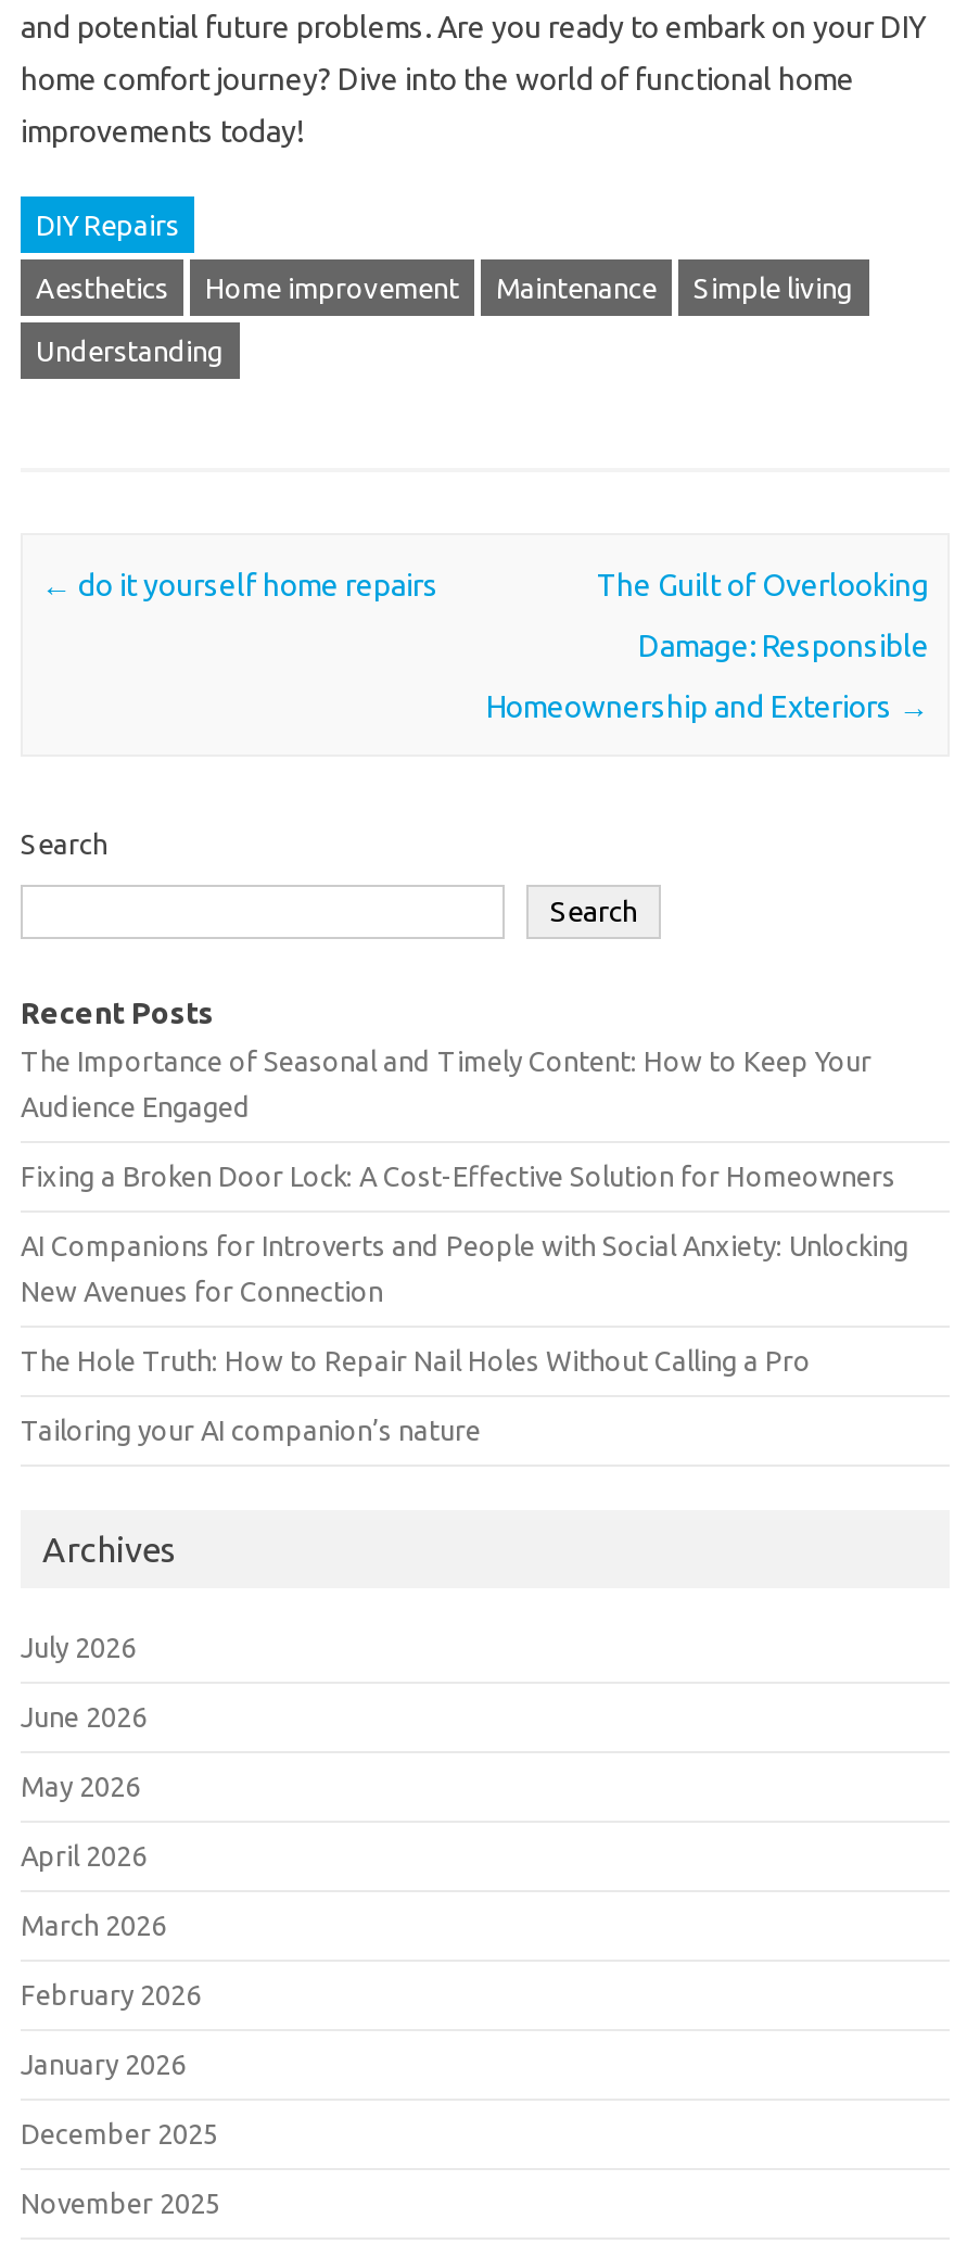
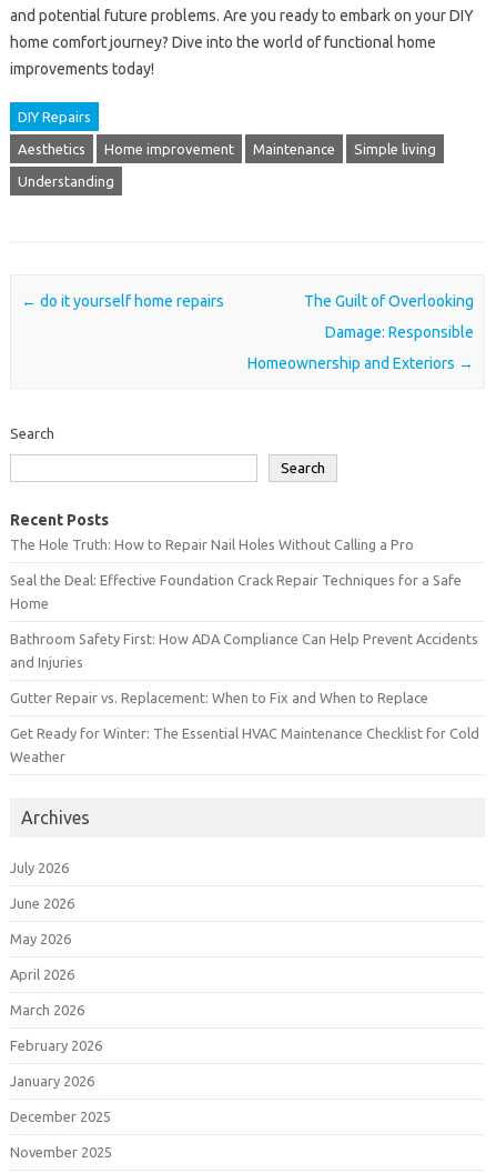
[21,1046,908,1306] The Importance of Seasonal and Timely Content: How to Keep Your | Audience Engaged | Fixing a Broken Door Lock: A Cost-Effective Solution for Homeowners | AI Companions for Introverts and People with Social Anxiety: Unlocking | New Avenues for Connection -> none
moved [21,1345,811,1376] -> [10,537,414,552]: The Hole Truth: How to Repair Nail Holes Without Calling a Pro
[21,1415,481,1445] Tailoring your AI companion’s nature -> [10,572,479,764] Seal the Deal: Effective Foundation Crack Repair Techniques for a Safe | Home | Bathroom Safety First: How ADA Compliance Can Help Prevent Accidents | and Injuries | Gutter Repair vs. Replacement: When to Fix and When to Replace | Get Ready for Winter: The Essential HVAC Maintenance Checklist for Cold | Weather

